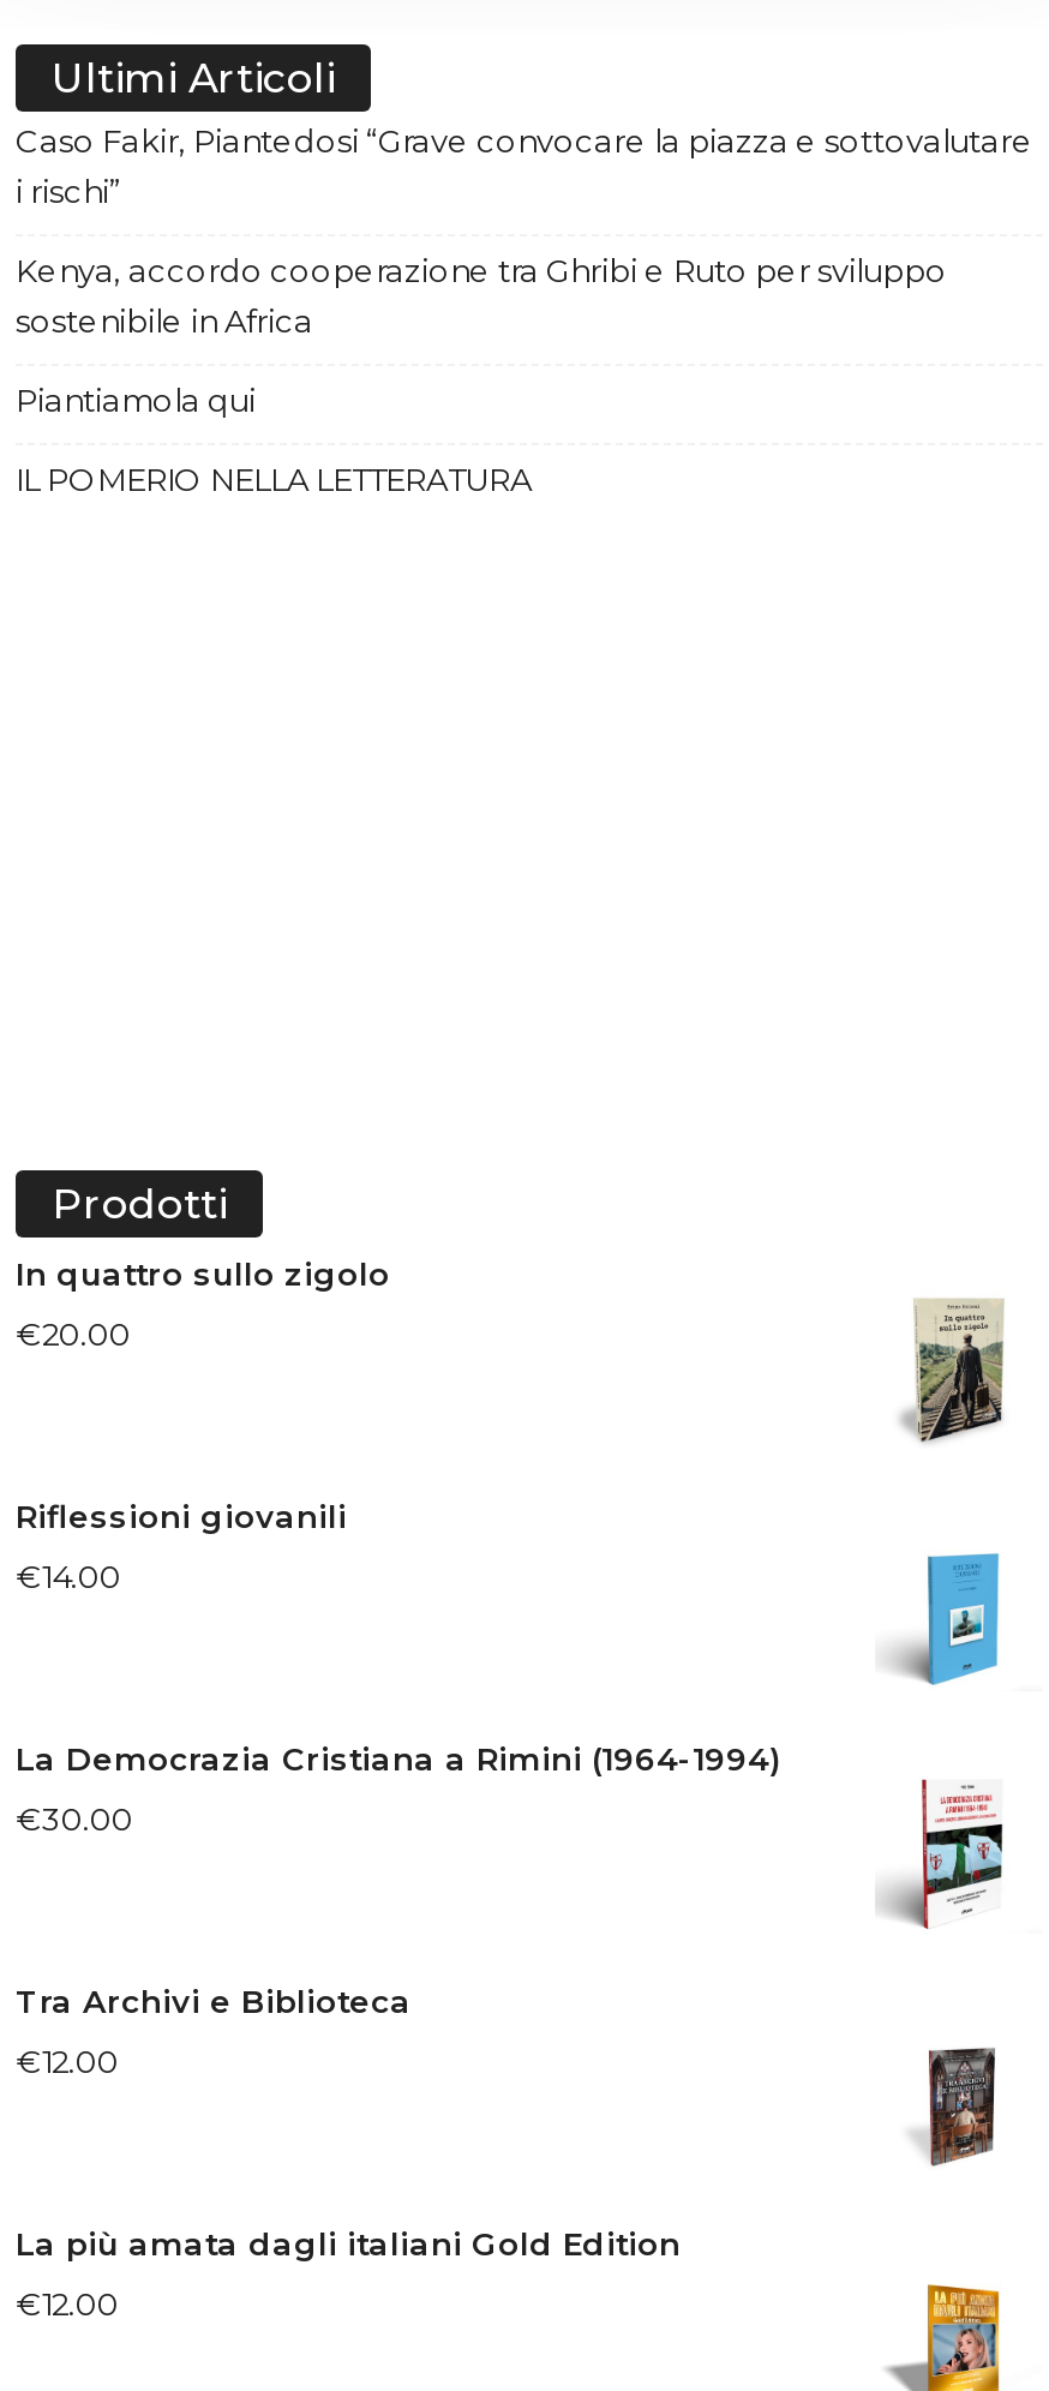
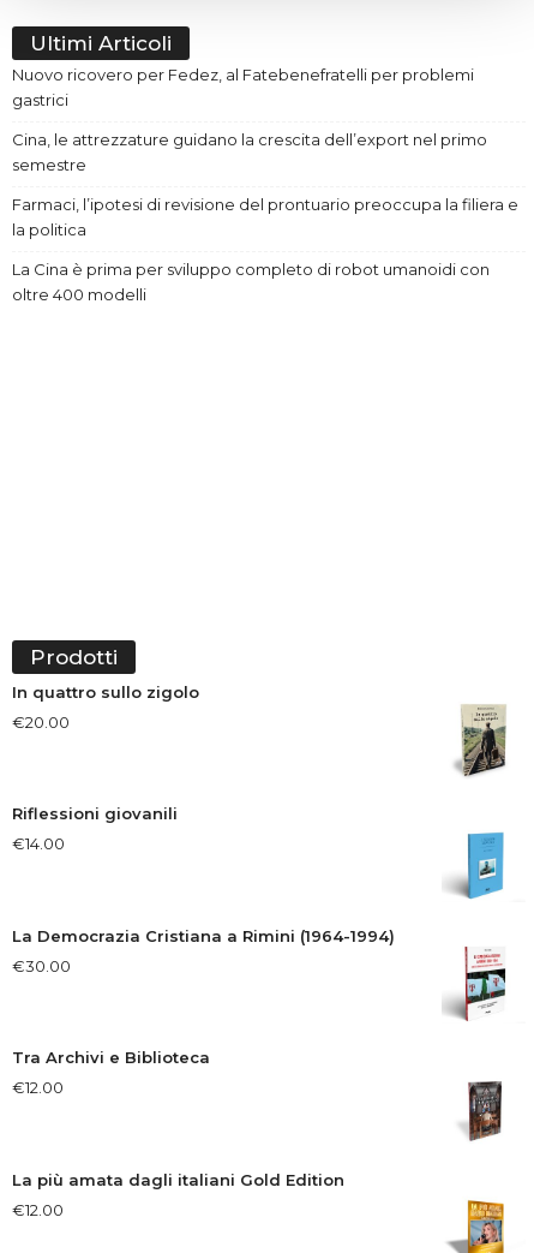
[16,121,1033,210] Caso Fakir, Piantedosi “Grave convocare la piazza e sottovalutare | i rischi” -> [12,64,474,109] Nuovo ricovero per Fedez, al Fatebenefratelli per problemi | gastrici
[16,251,947,340] Kenya, accordo cooperazione tra Ghribi e Ruto per sviluppo | sostenibile in Africa -> [12,129,487,174] Cina, le attrezzature guidano la crescita dell’export nel primo | semestre
[16,381,256,419] Piantiamola qui -> [12,194,518,239] Farmaci, l’ipotesi di revisione del prontuario preoccupa la filiera e | la politica
[16,460,532,498] IL POMERIO NELLA LETTERATURA -> [12,259,490,303] La Cina è prima per sviluppo completo di robot umanoidi con | oltre 400 modelli

